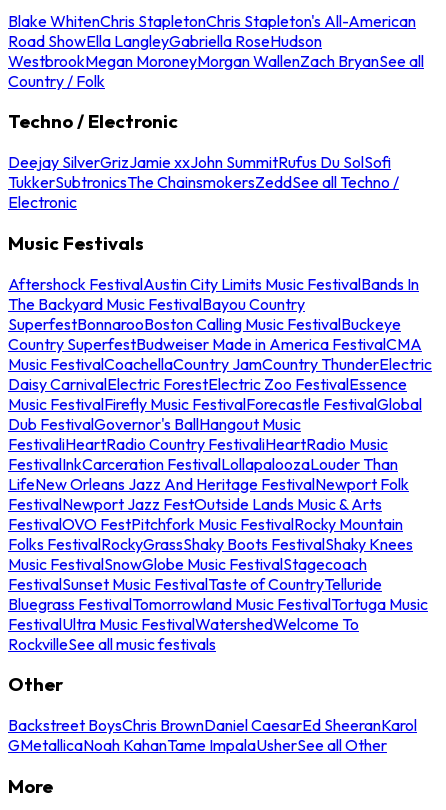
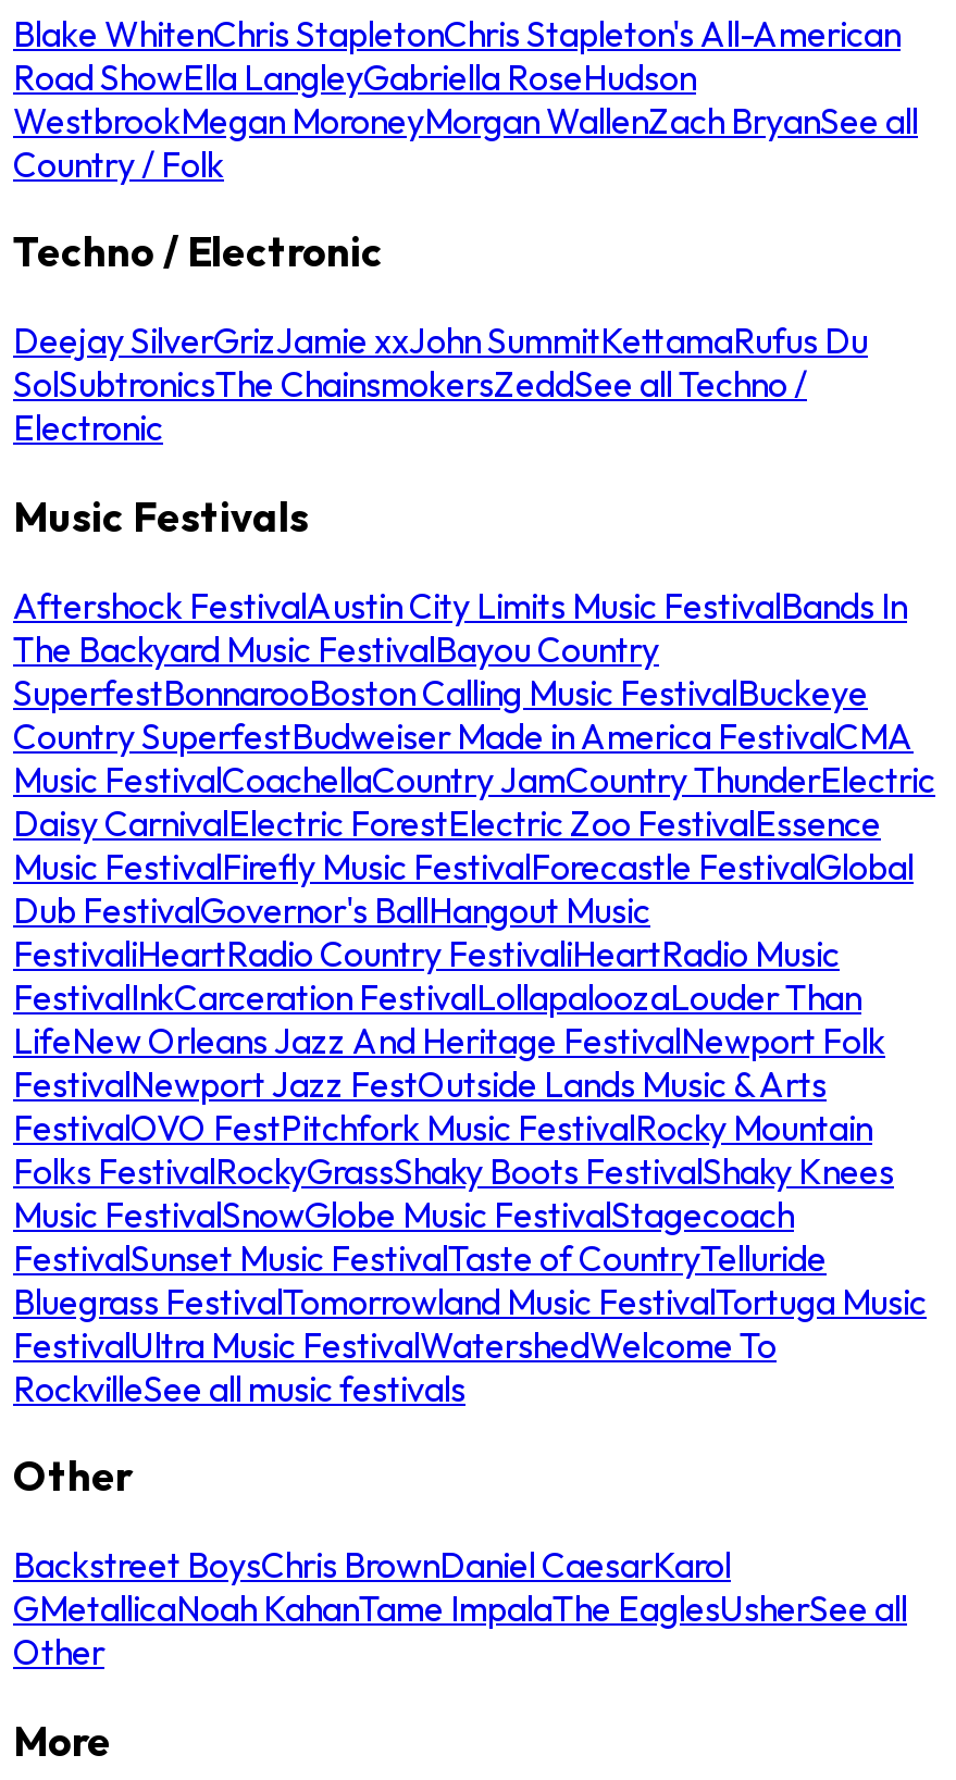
[8,152,399,192] Deejay SilverGrizJamie xxJohn SummitRufus Du SolSofi | TukkerSubtronicsThe ChainsmokersZeddSee all Techno / -> [13,319,868,406] Deejay SilverGrizJamie xxJohn SummitKettamaRufus Du | SolSubtronicsThe ChainsmokersZeddSee all Techno /
[8,715,417,755] Backstreet BoysChris BrownDaniel CaesarEd SheeranKarol | GMetallicaNoah KahanTame ImpalaUsherSee all Other -> [13,1543,907,1673] Backstreet BoysChris BrownDaniel CaesarKarol | GMetallicaNoah KahanTame ImpalaThe EaglesUsherSee all | Other

